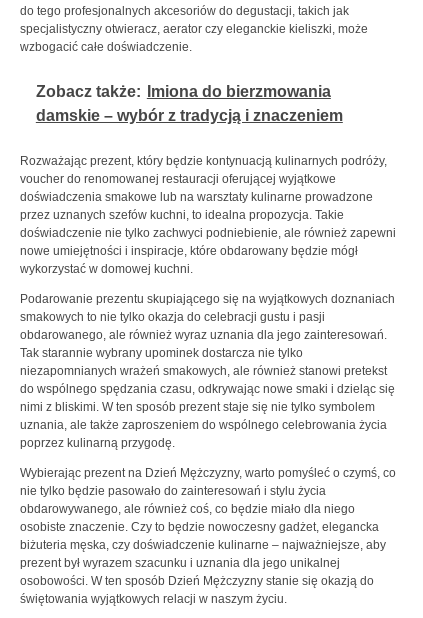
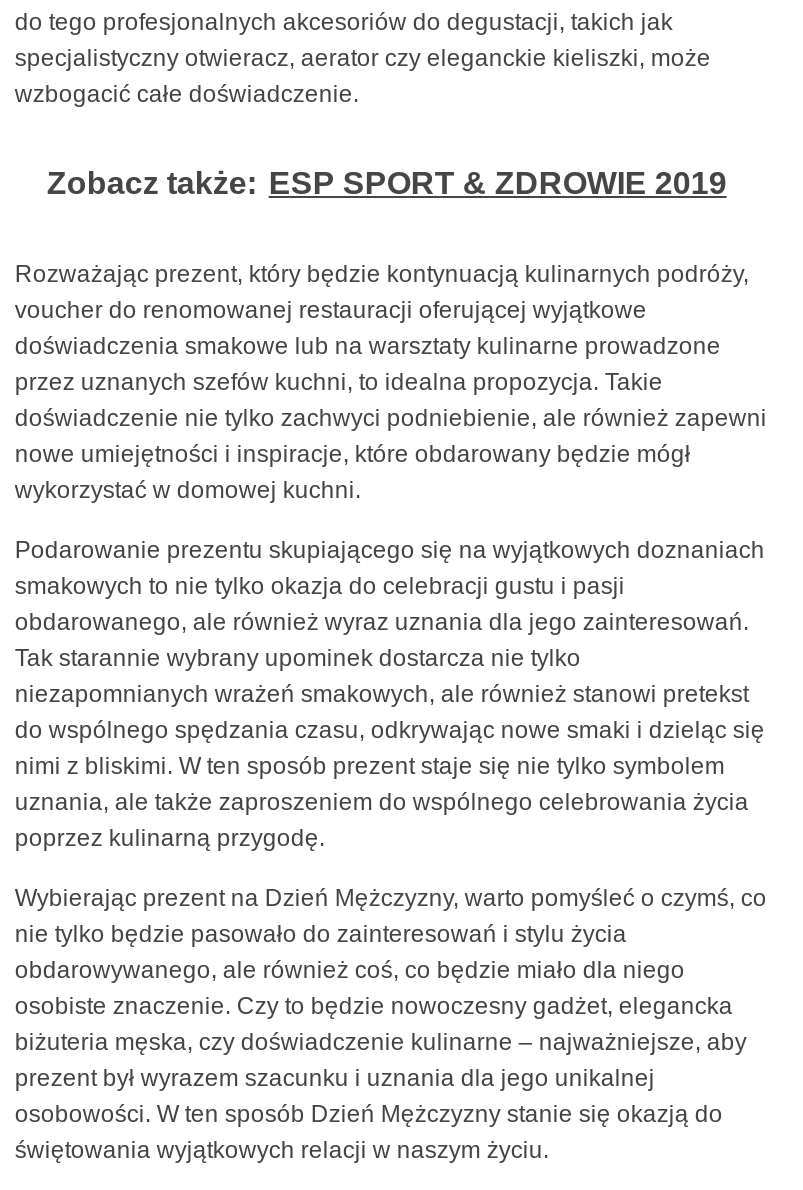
[36,83,343,124] Zobacz także: Imiona do bierzmowania | damskie – wybór z tradycją i znaczeniem -> [47,165,727,199] Zobacz także: ESP SPORT & ZDROWIE 2019

